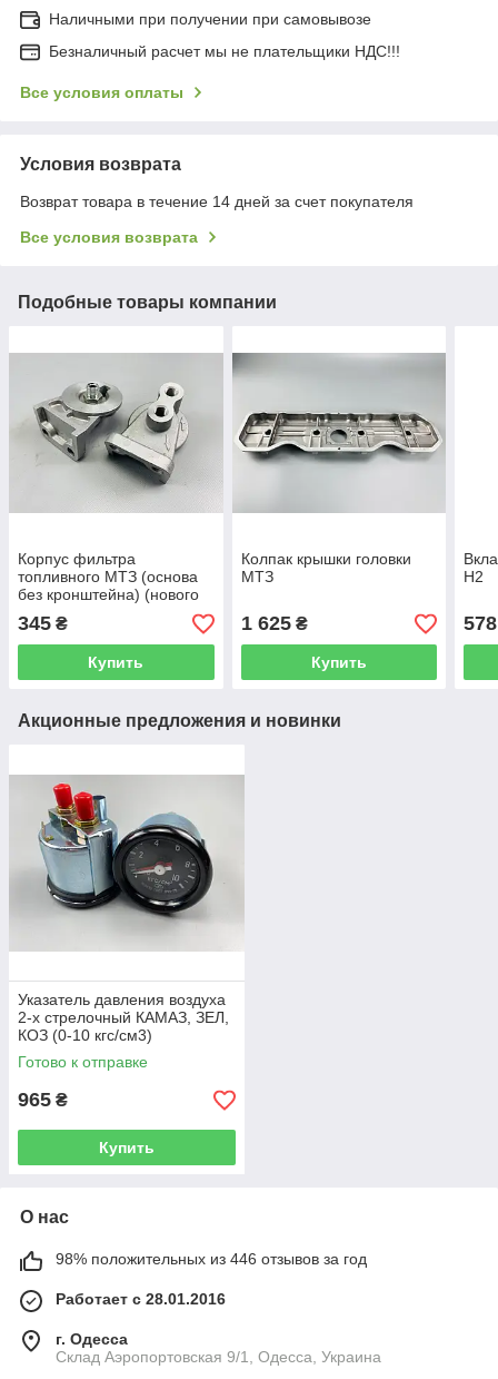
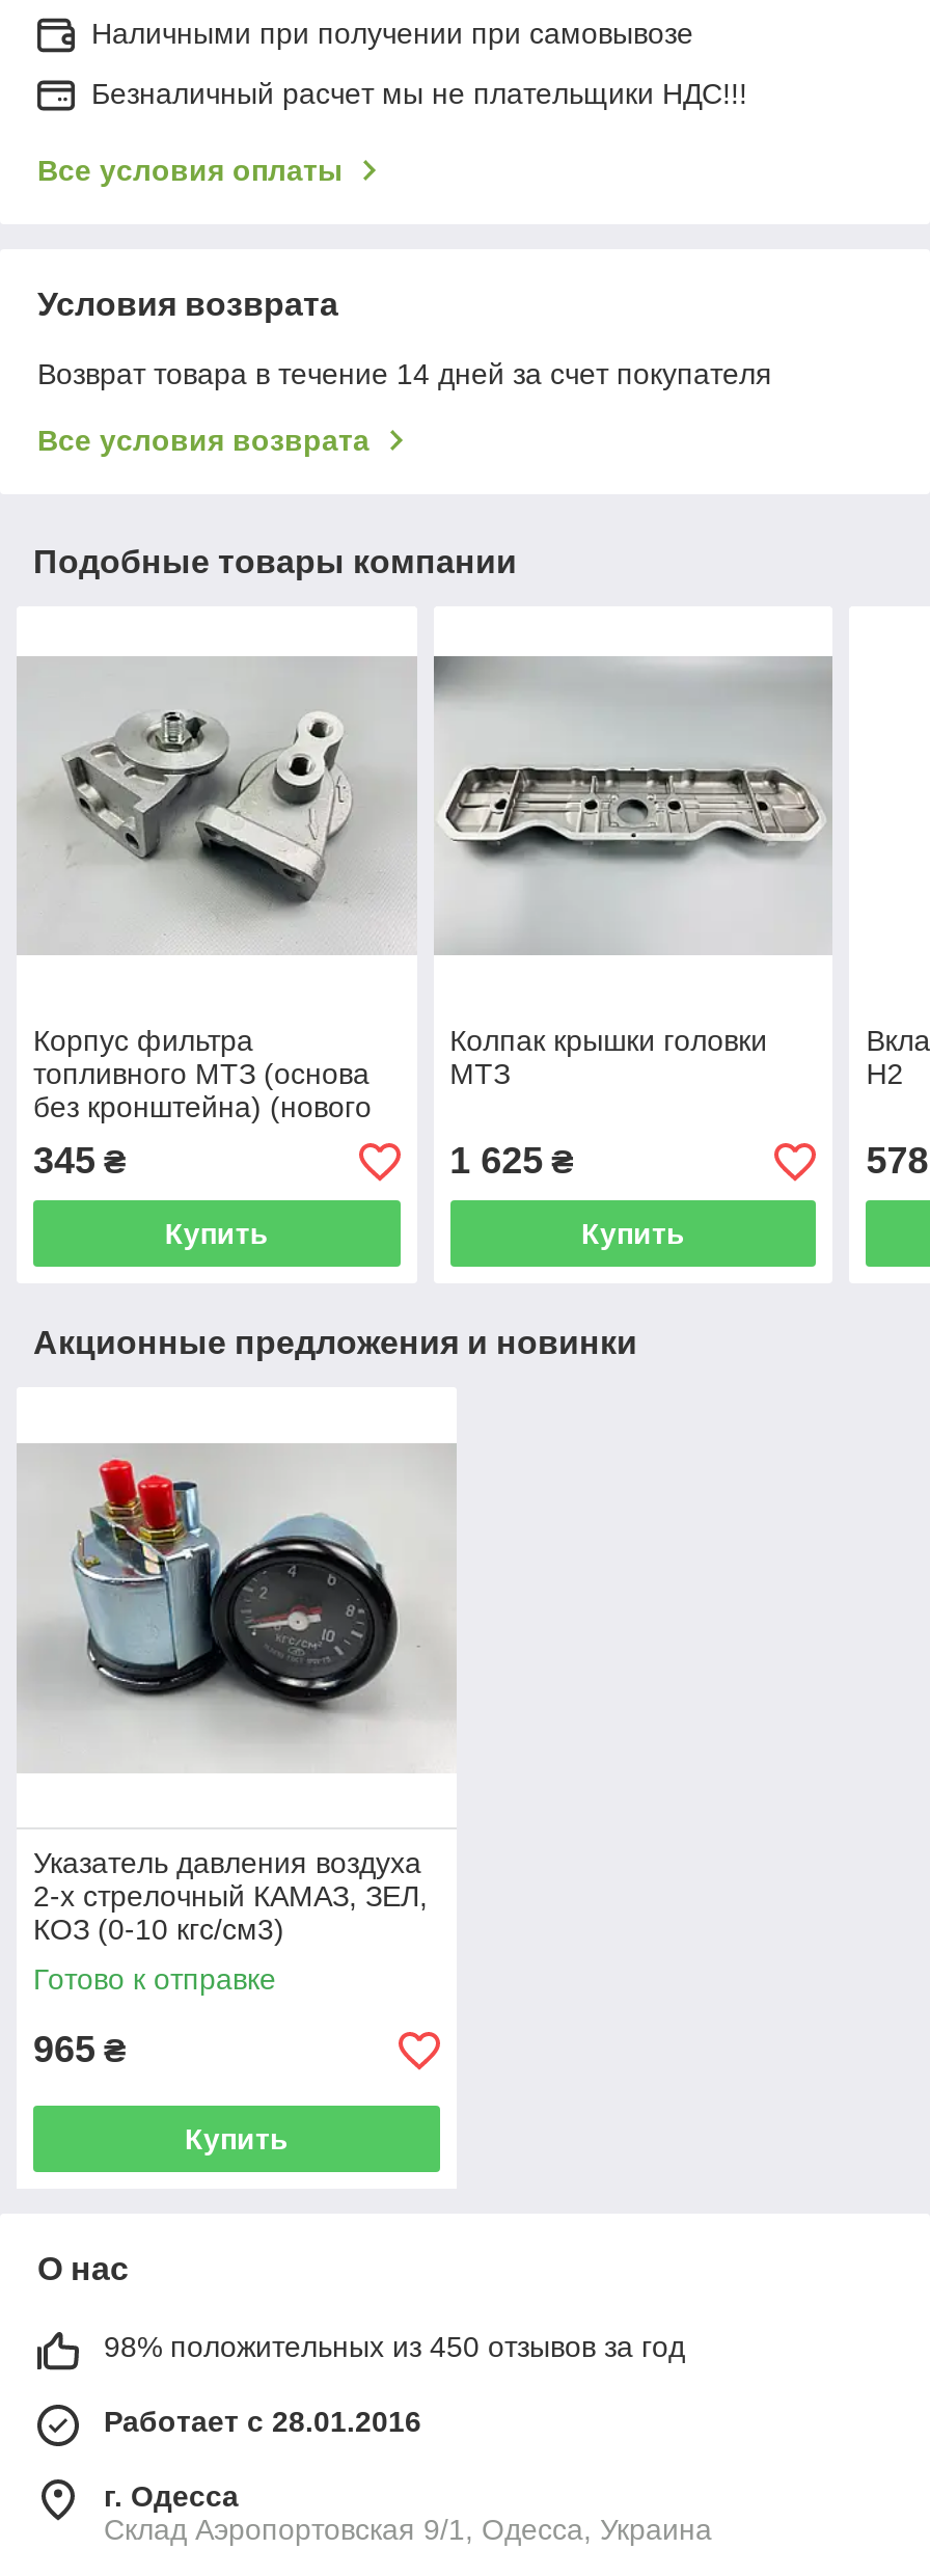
[56,1250,367,1268] 98% положительных из 446 отзывов за год -> [104,2331,685,2364] 98% положительных из 450 отзывов за год

